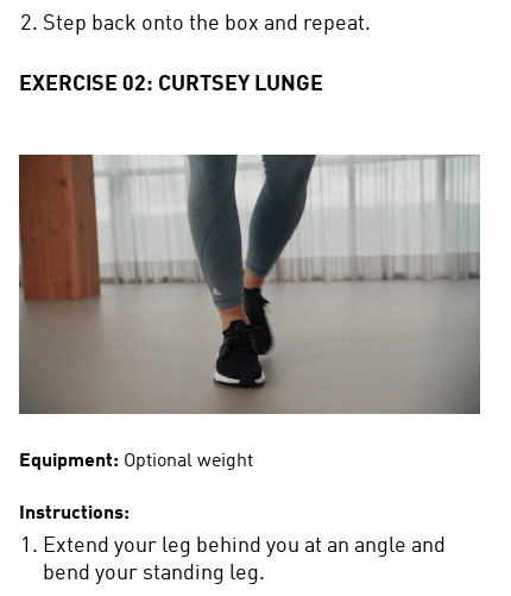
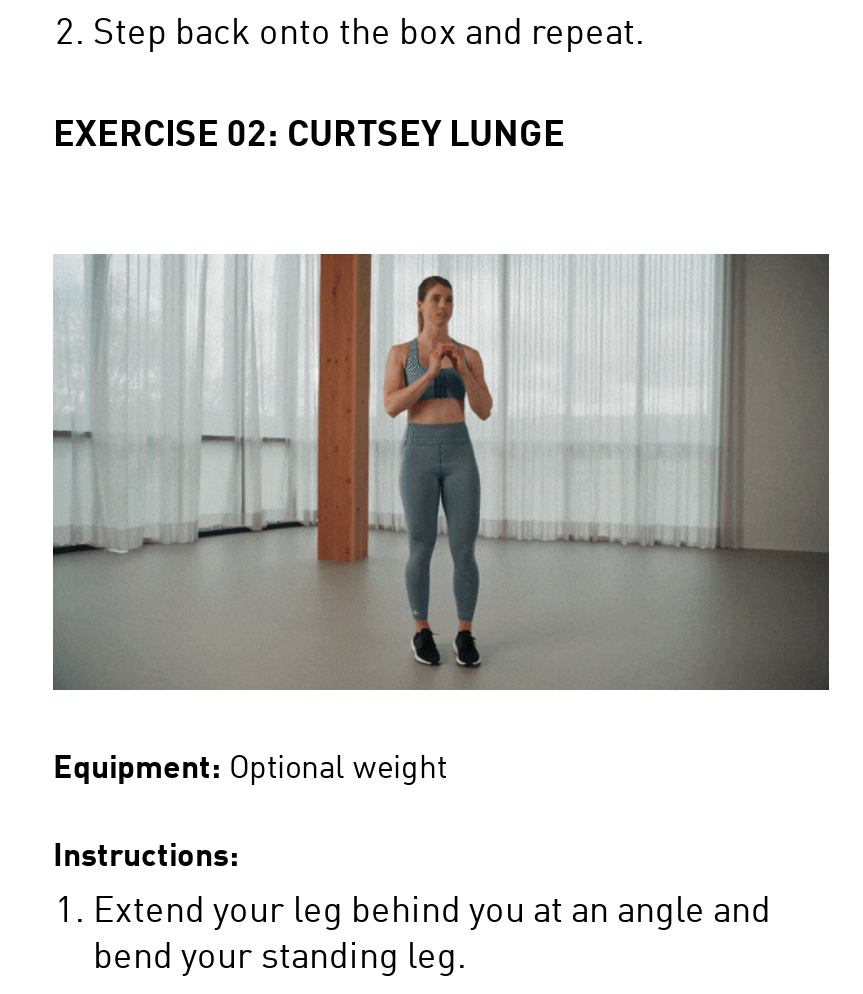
[18,153,480,414] [image] -> [51,252,829,688] [image]

